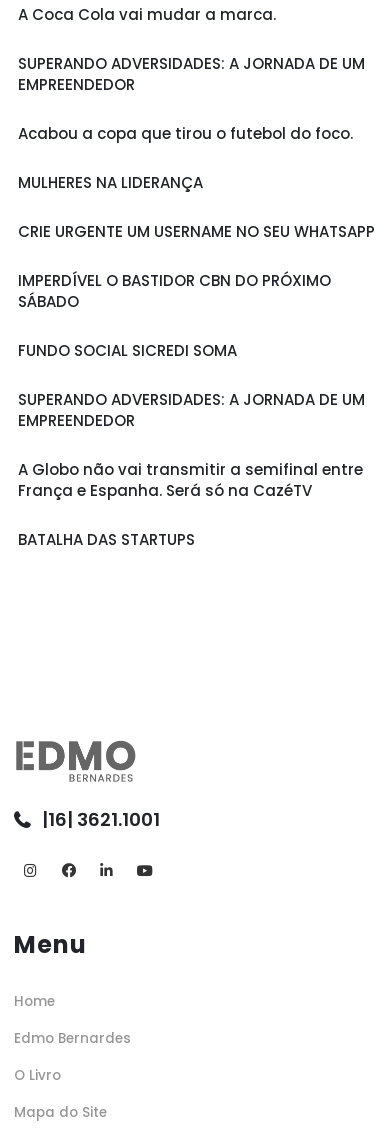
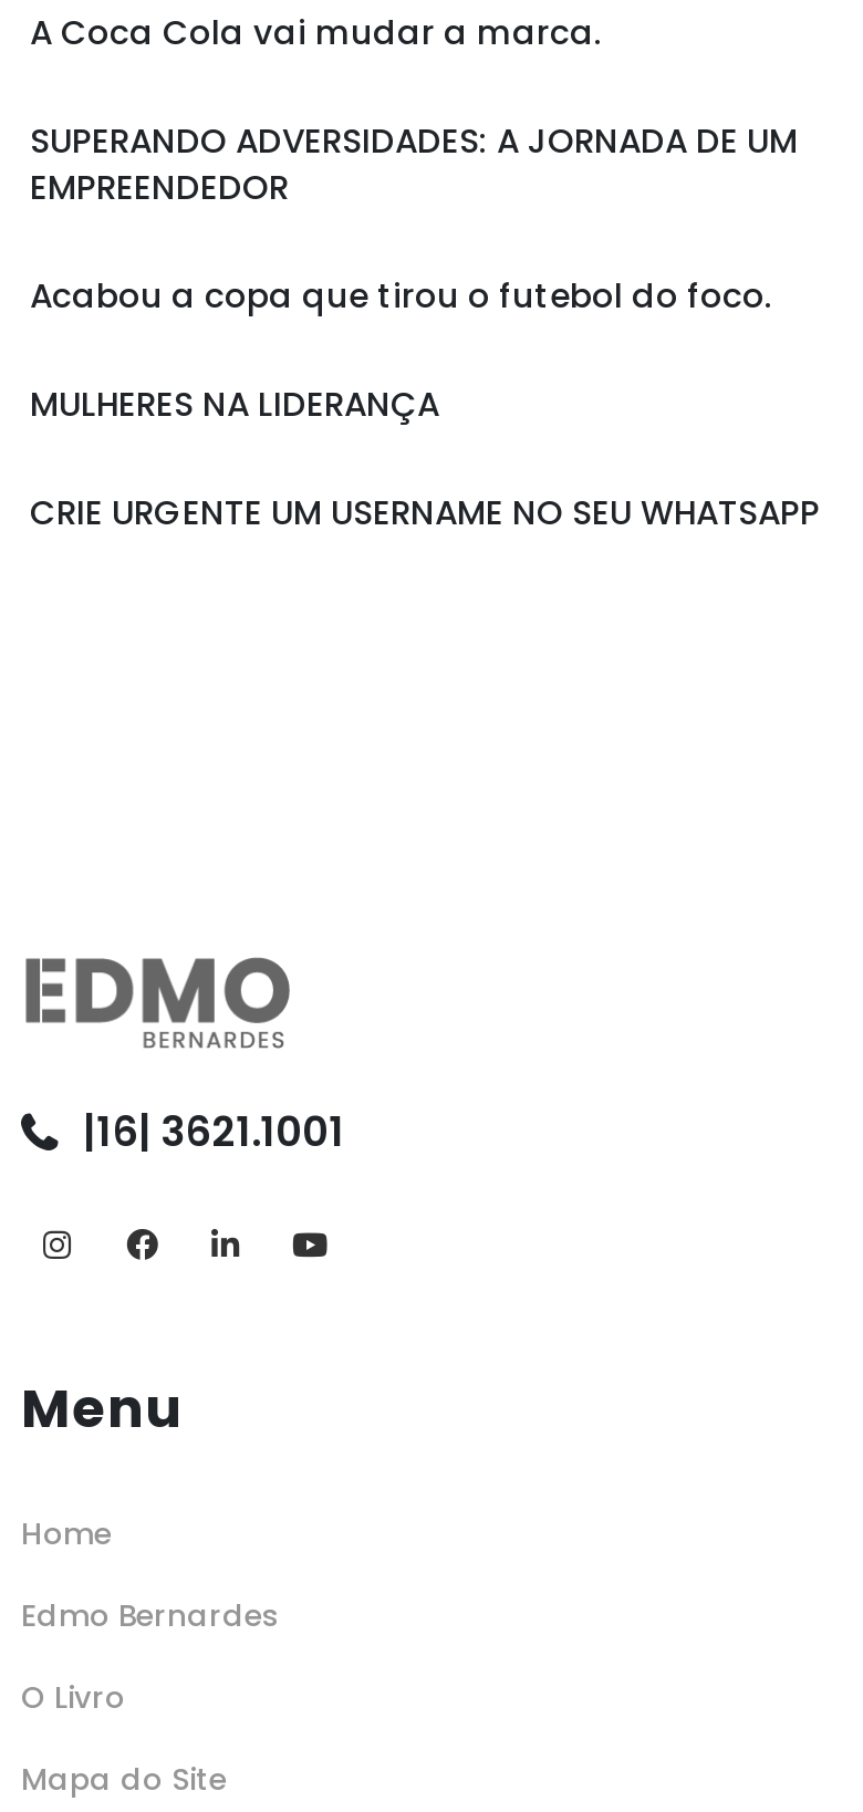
[18,270,365,550] IMPERDÍVEL O BASTIDOR CBN DO PRÓXIMO | SÁBADO | FUNDO SOCIAL SICREDI SOMA | SUPERANDO ADVERSIDADES: A JORNADA DE UM | EMPREENDEDOR | A Globo não vai transmitir a semifinal entre | França e Espanha. Será só na CazéTV | BATALHA DAS STARTUPS -> none

